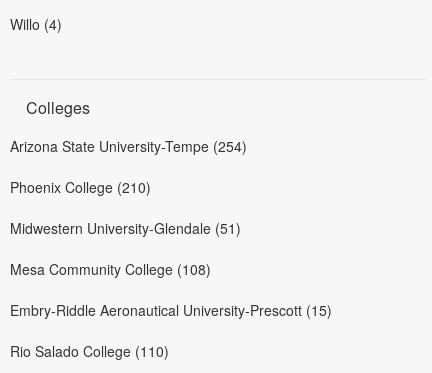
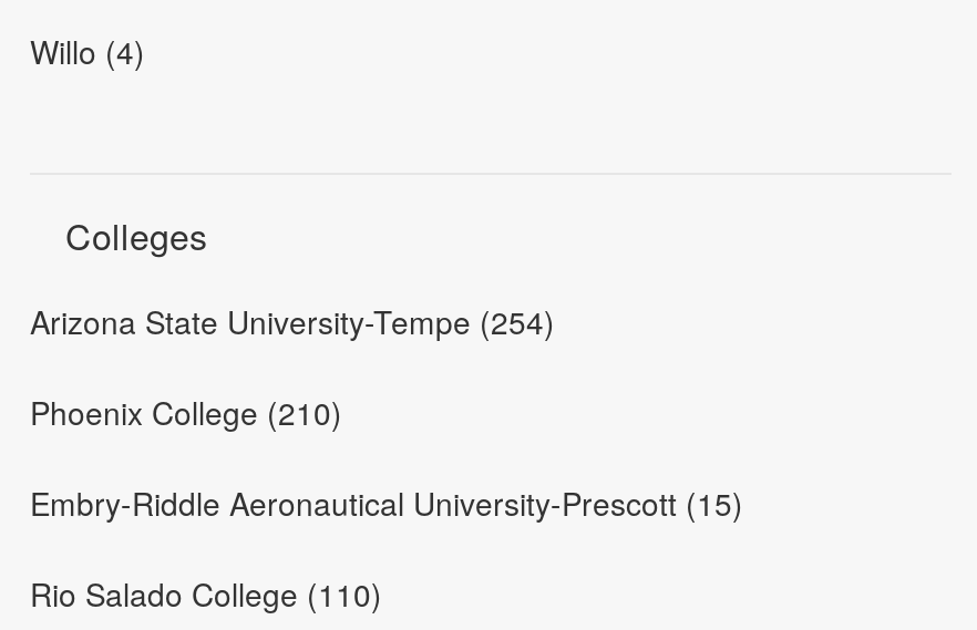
[10,218,241,279] Midwestern University-Glendale (51) | Mesa Community College (108) -> none

